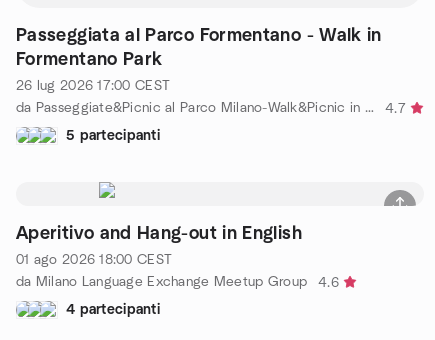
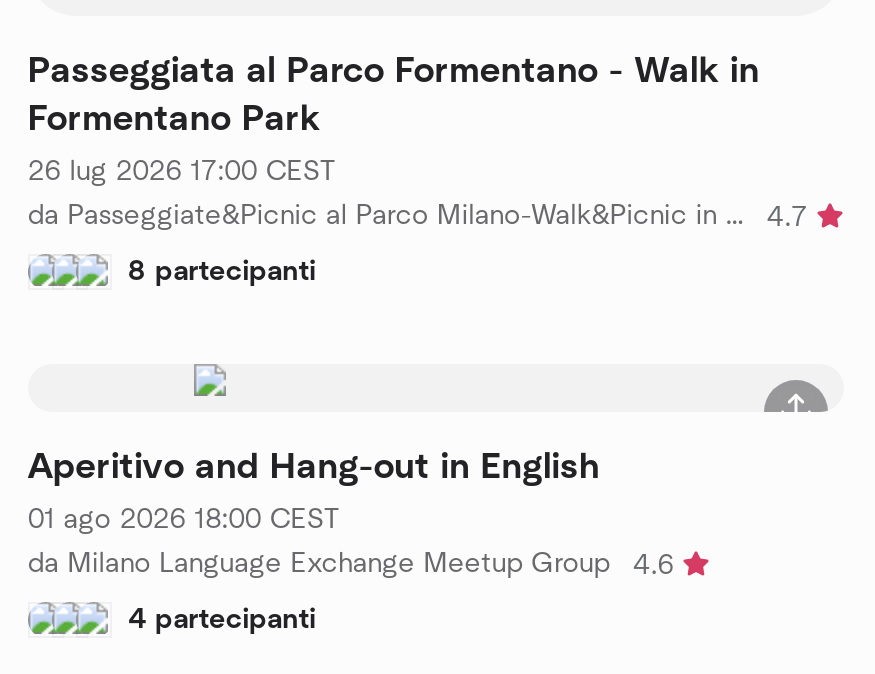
[66,128,160,142] 5 partecipanti -> [128,257,316,285] 8 partecipanti

